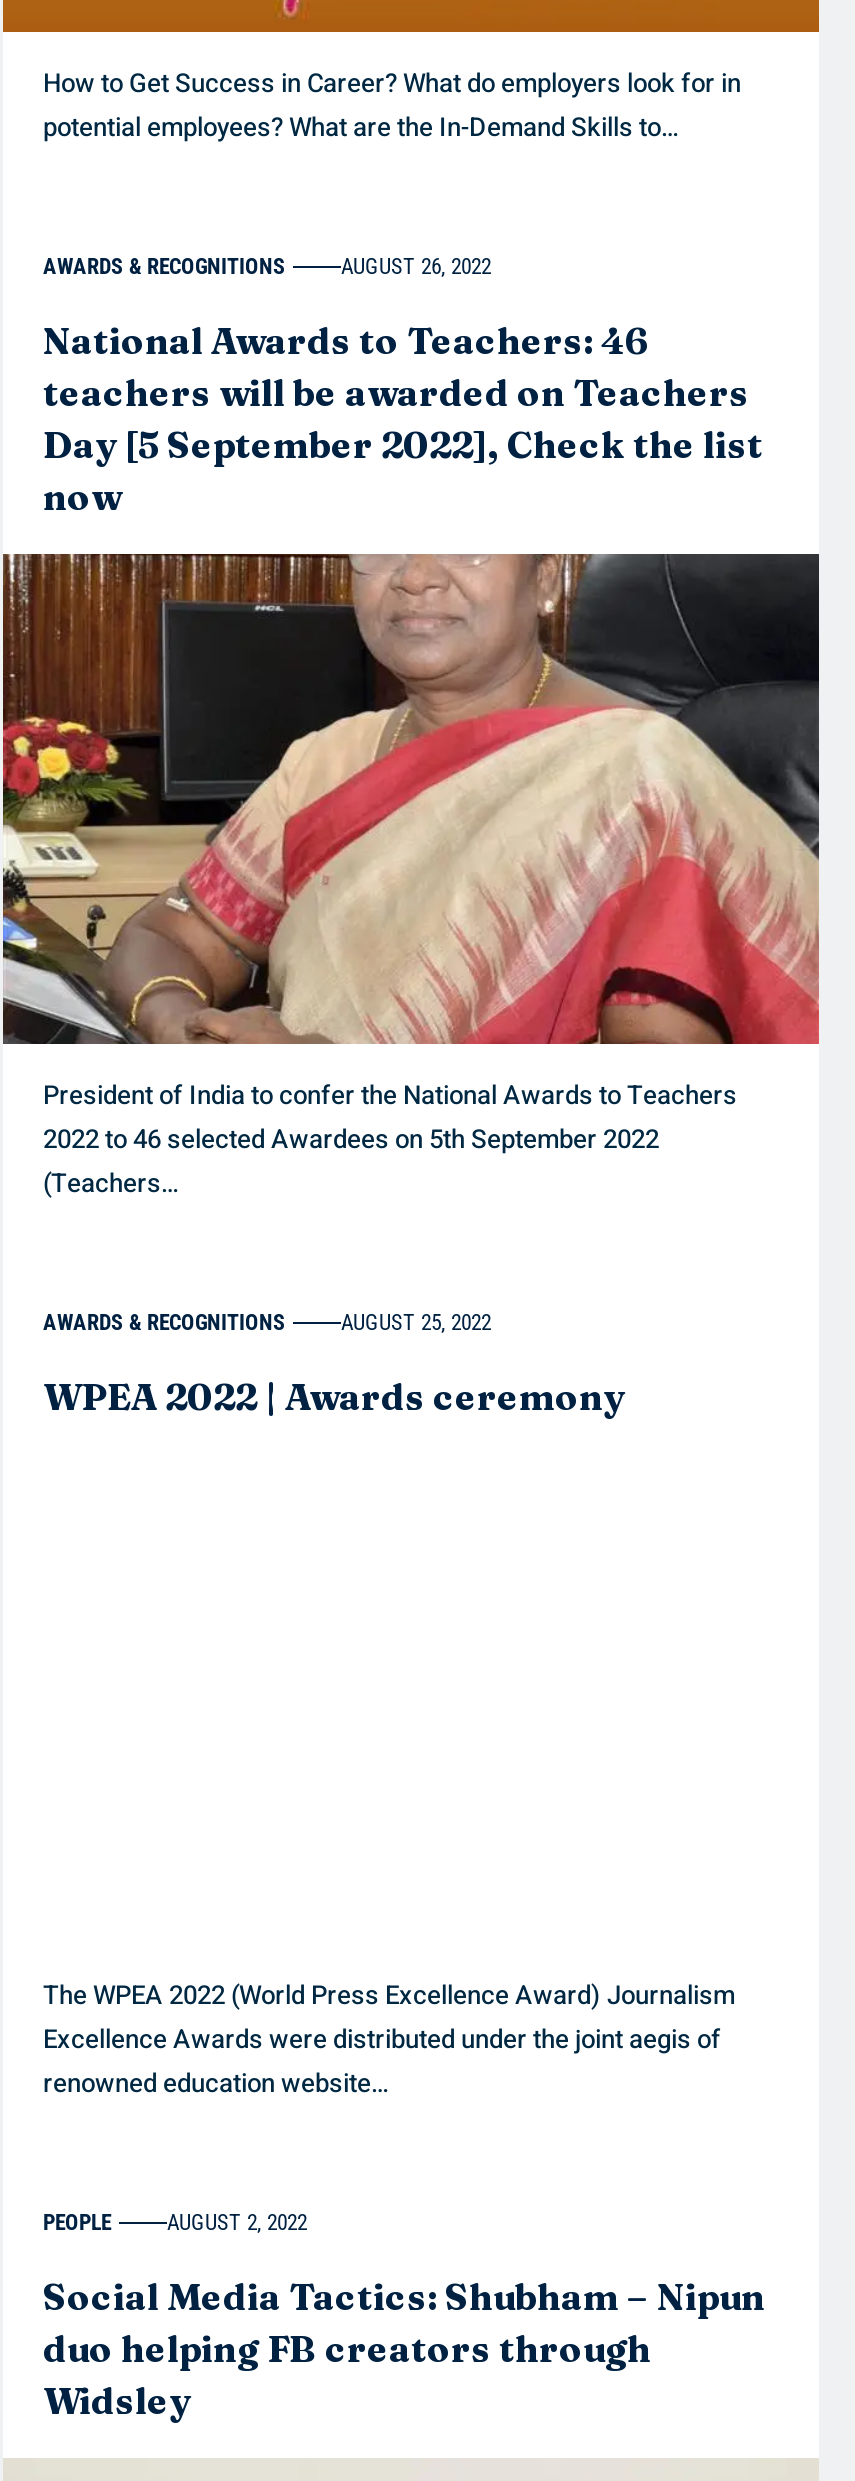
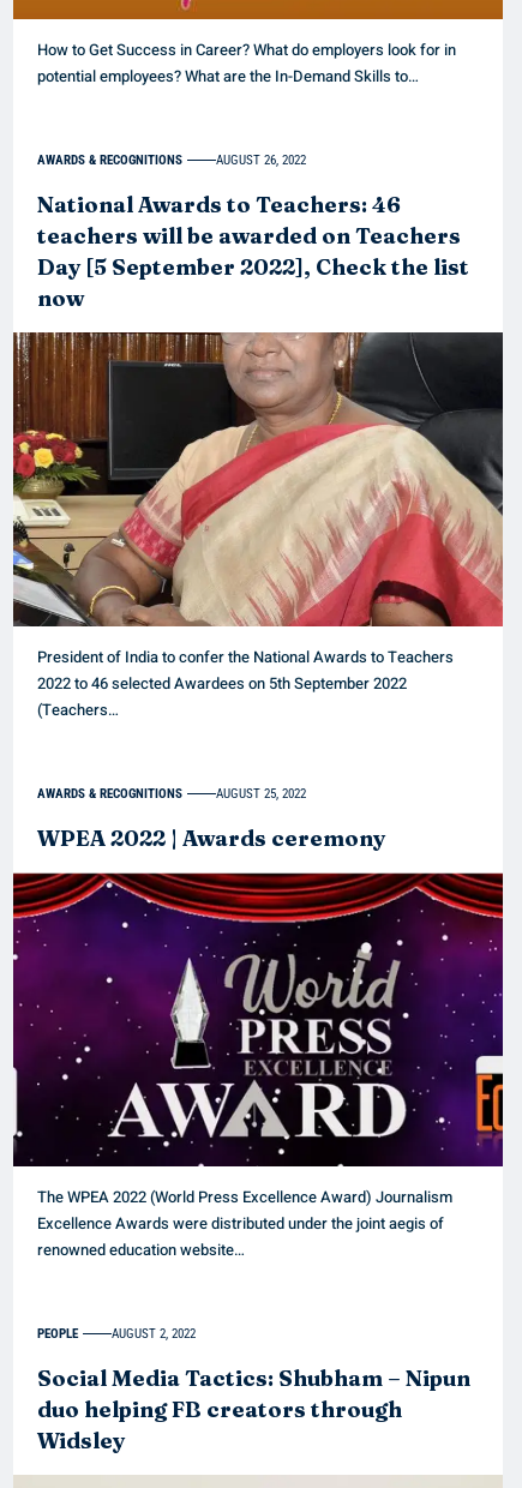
none -> [12,872,504,1168] [image]

